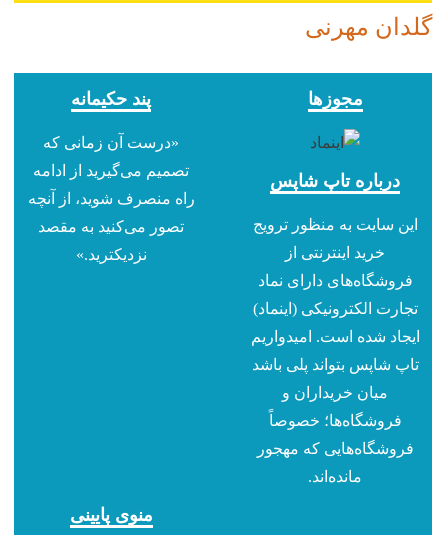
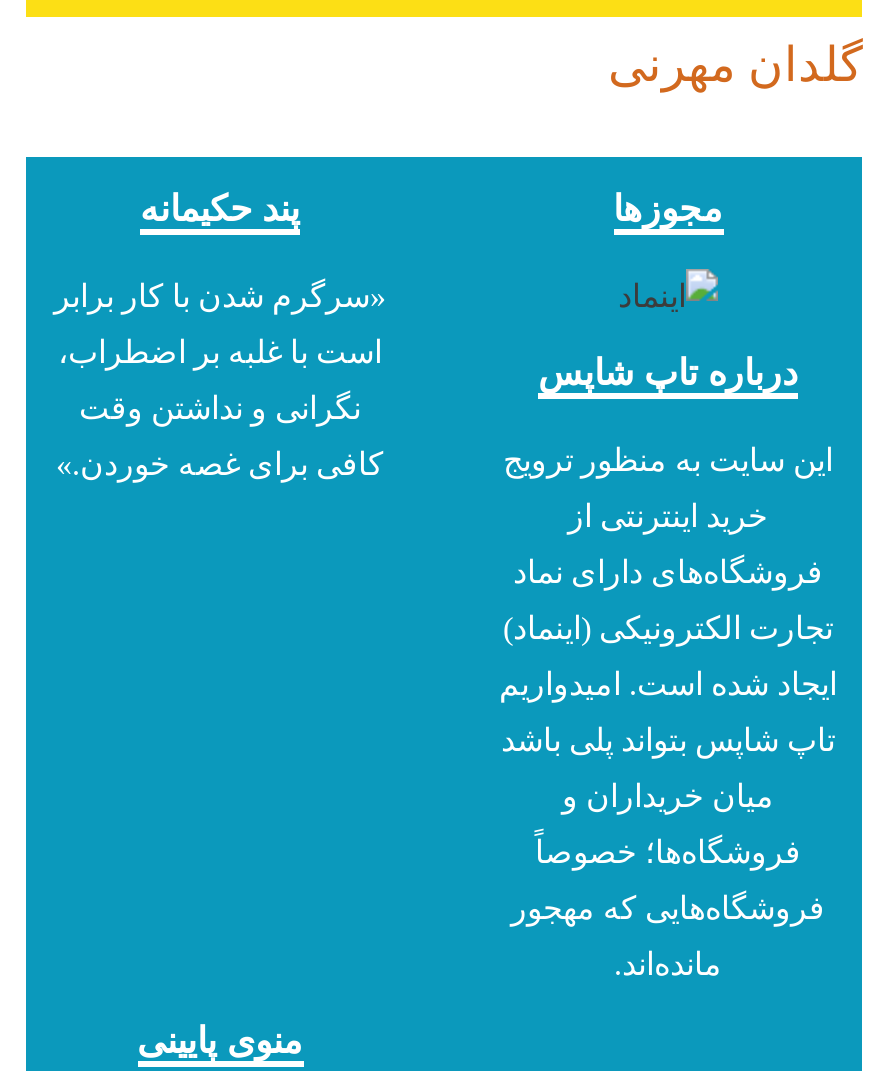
[27,134,194,263] «درست آن زمانی که | تصمیم می‌گیرید از ادامه | راه منصرف شوید، از آنچه | تصور می‌کنید به مقصد | نزدیکترید.» -> [54,279,386,481] «سرگرم شدن با کار برابر | است با غلبه بر اضطراب، | نگرانی و نداشتن وقت | کافی برای غصه خوردن.»

